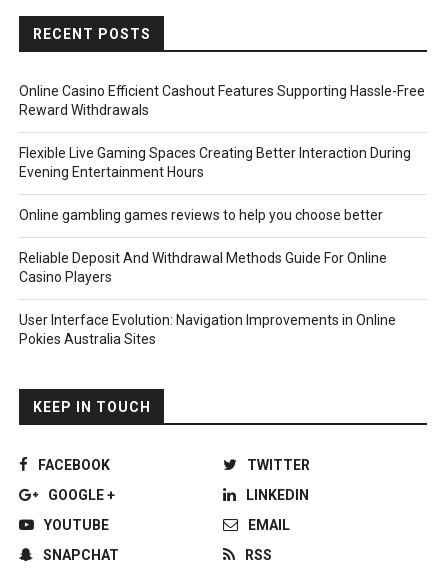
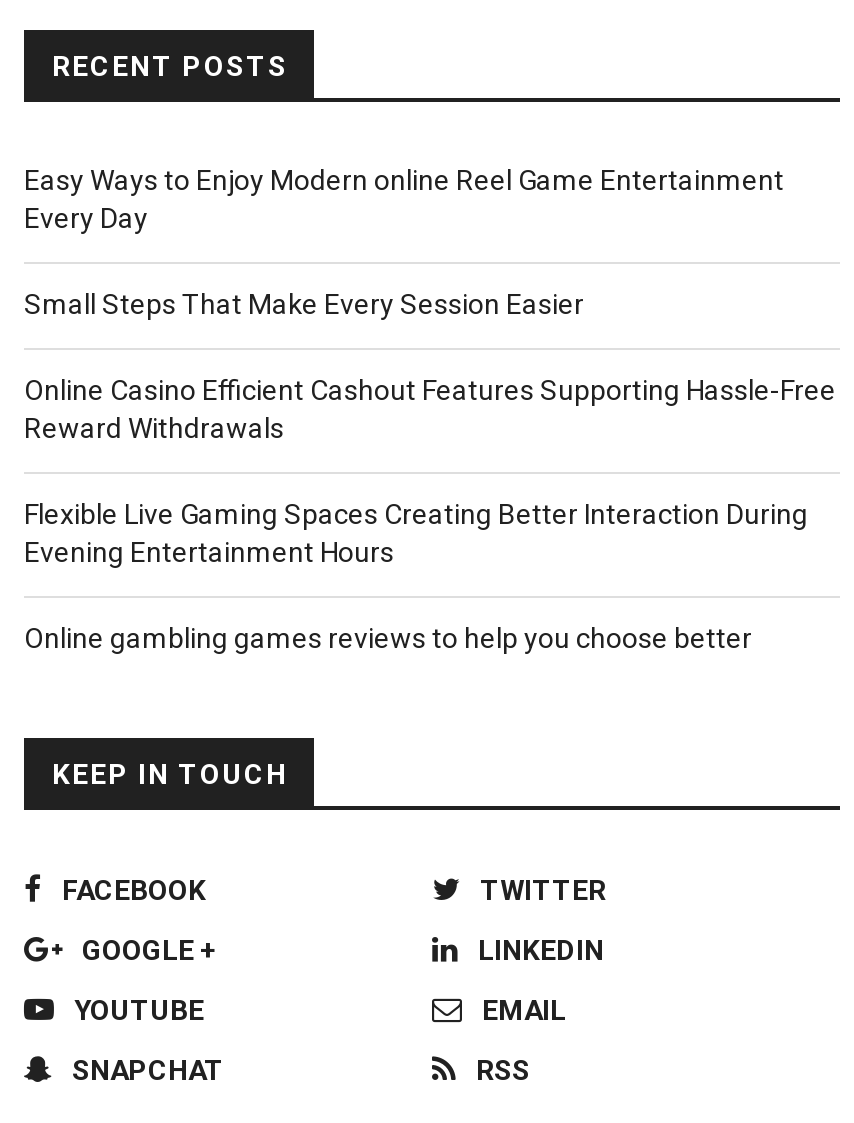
none -> [24,164,784,320] Easy Ways to Enjoy Modern online Reel Game Entertainment | Every Day | Small Steps That Make Every Session Easier
moved [19,83,425,223] -> [24,374,836,654]: Online Casino Efficient Cashout Features Supporting Hassle-Free | Reward Withdrawals | Flexible Live Gaming Spaces Creating Better Interaction During | Evening Entertainment Hours | Online gambling games reviews to help you choose better
[19,250,396,347] Reliable Deposit And Withdrawal Methods Guide For Online | Casino Players | User Interface Evolution: Navigation Improvements in Online | Pokies Australia Sites -> none

